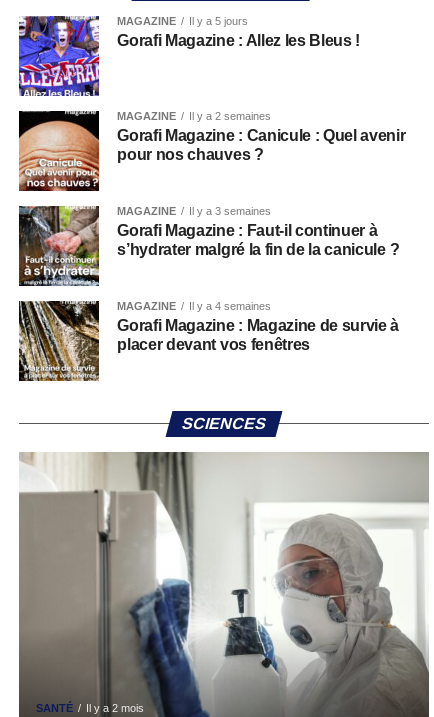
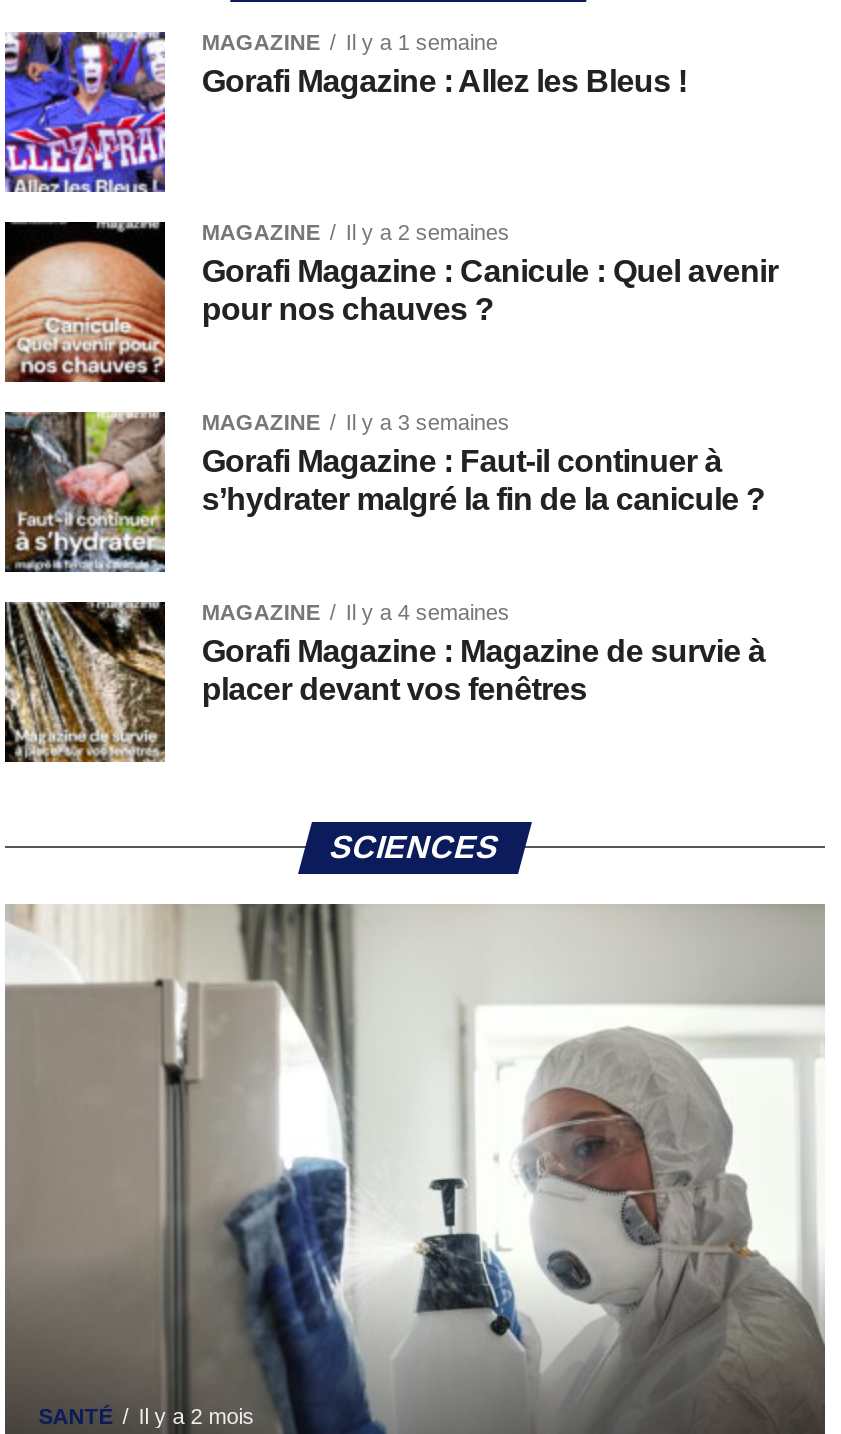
[117,15,248,27] MAGAZINE Il y a 5 jours -> [202,30,498,54] MAGAZINE Il y a 1 semaine

